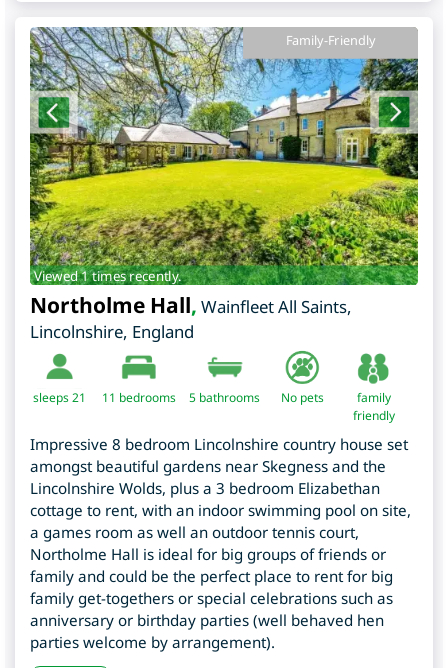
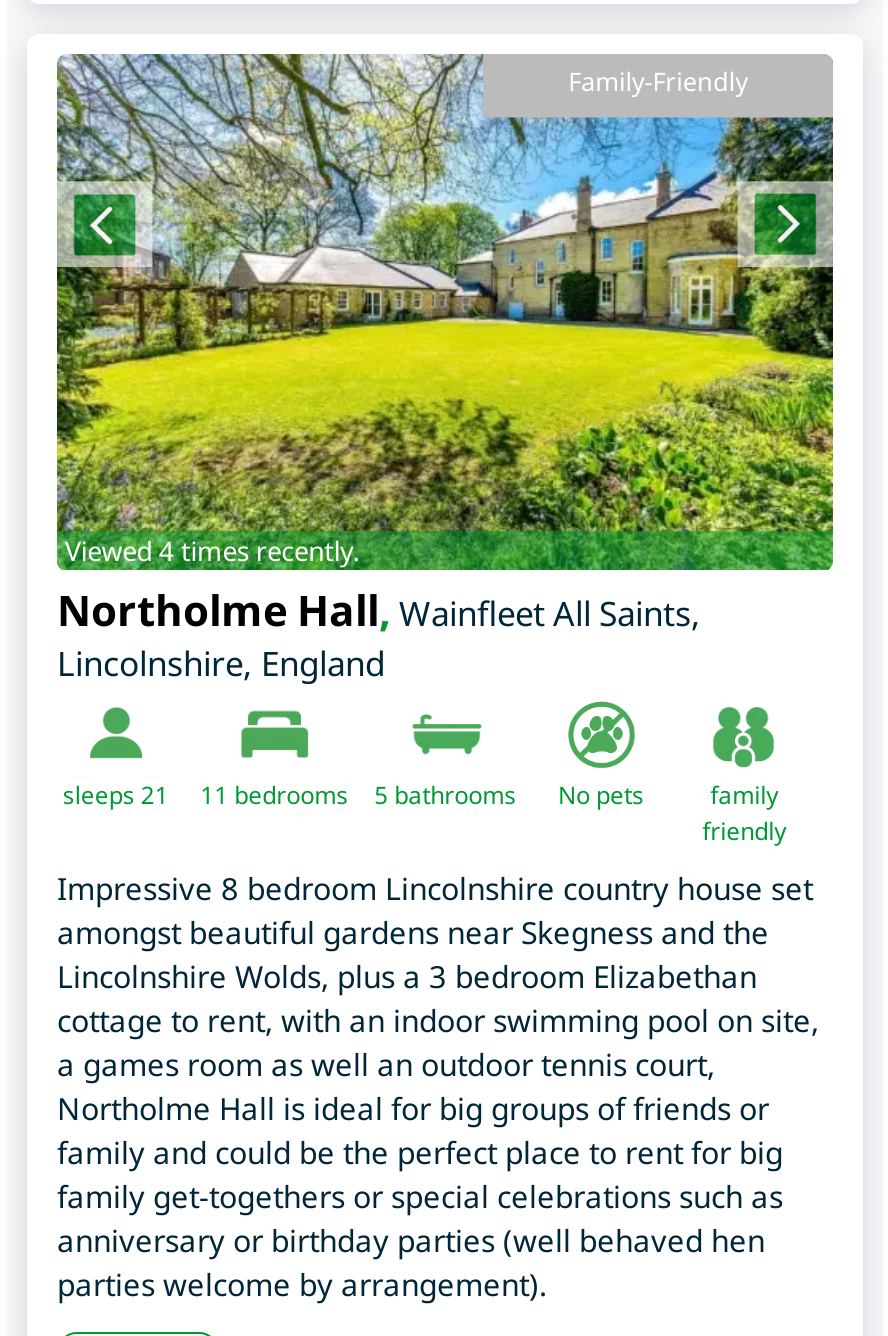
[34,266,182,284] Viewed 1 times recently. -> [65,532,361,569] Viewed 4 times recently.

